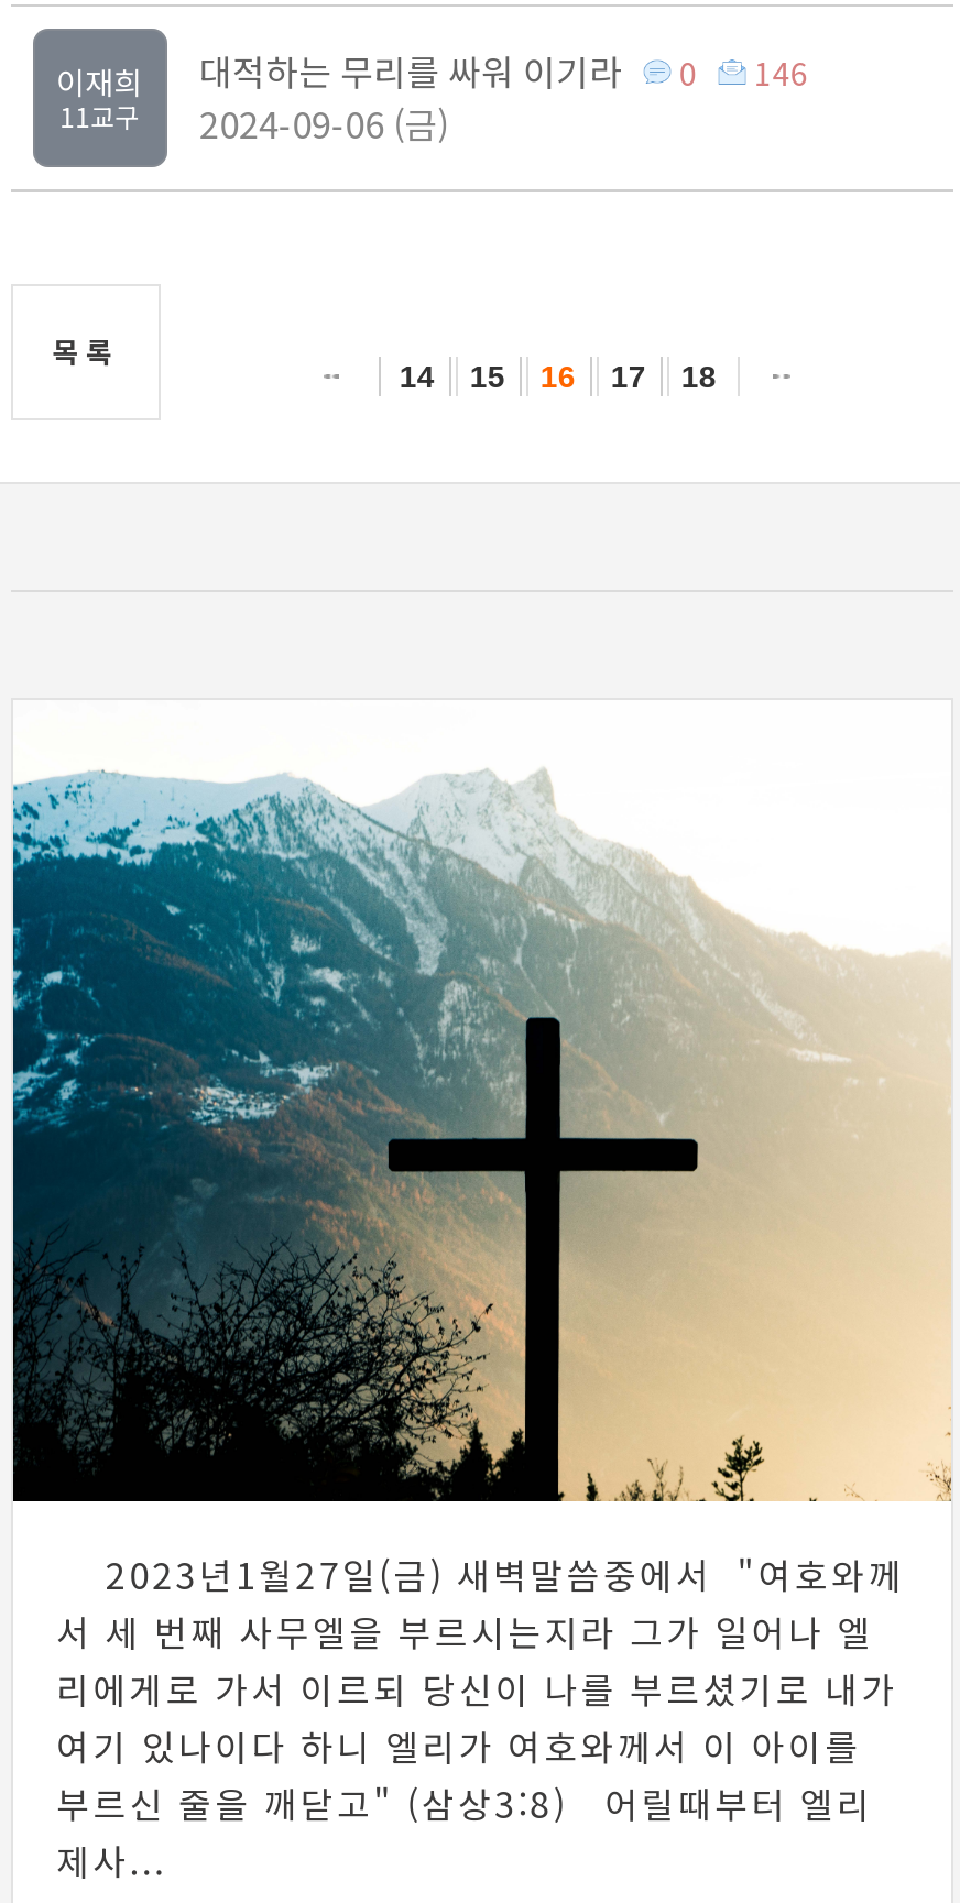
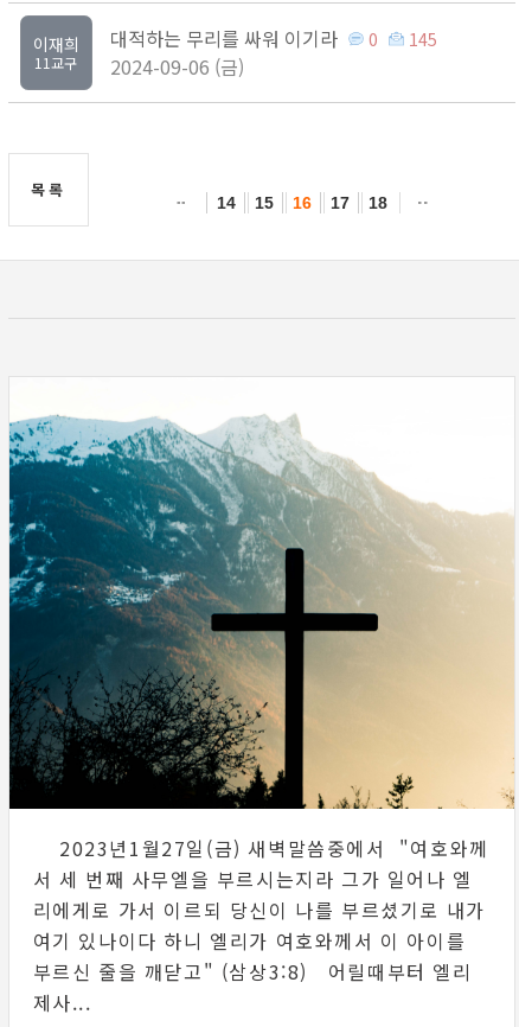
[56,45,807,104] 이재희 대적하는 무리를 싸워 이기라 0 146 -> [33,24,437,56] 이재희 대적하는 무리를 싸워 이기라 0 145

